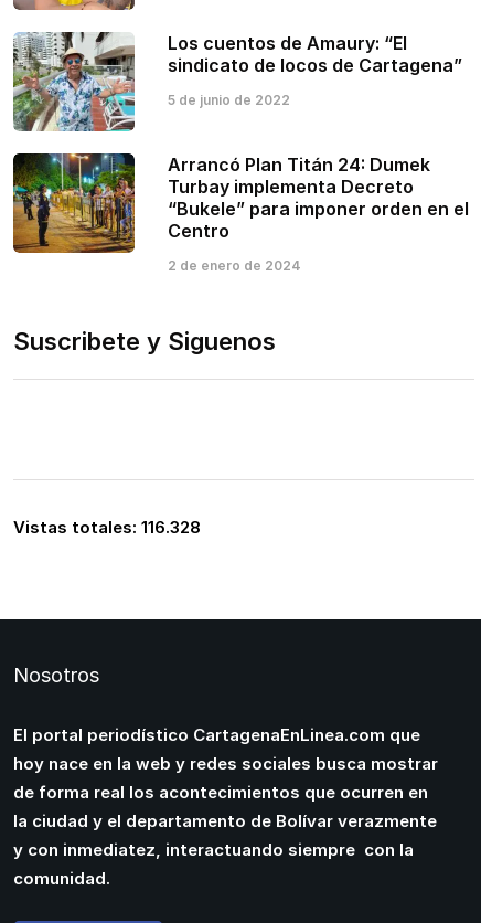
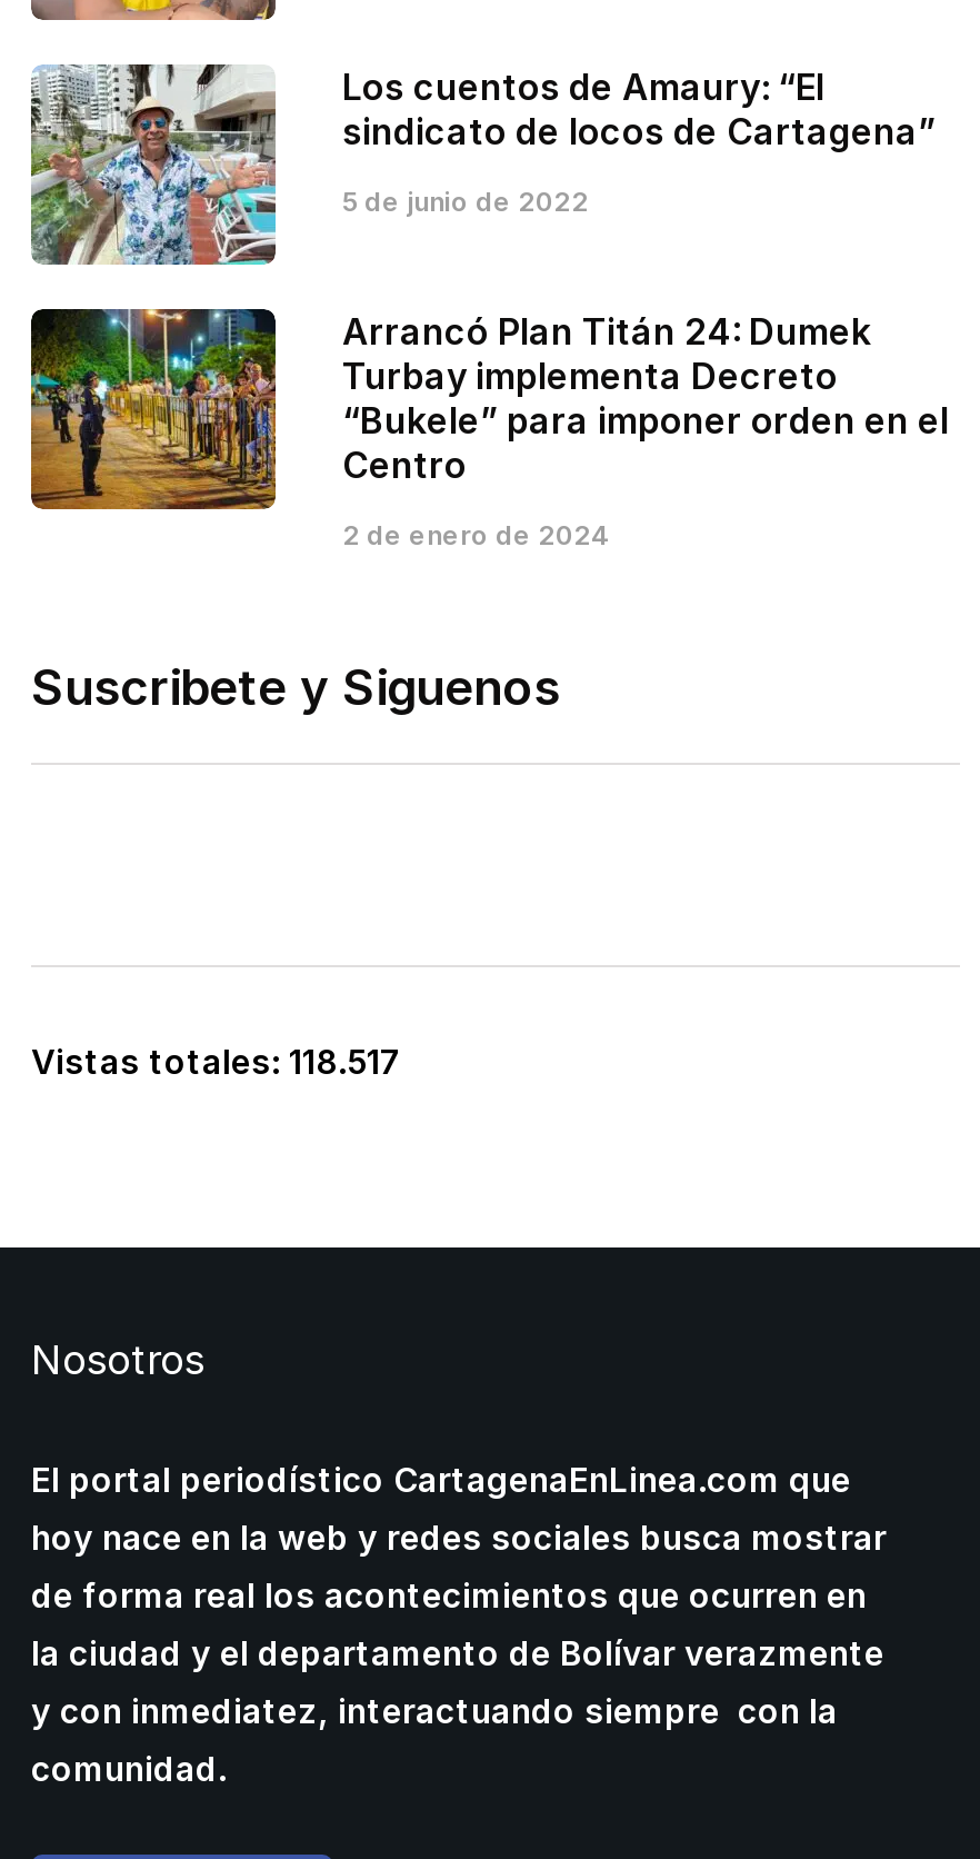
[13,517,201,538] Vistas totales: 116.328 -> [31,1040,400,1083] Vistas totales: 118.517

